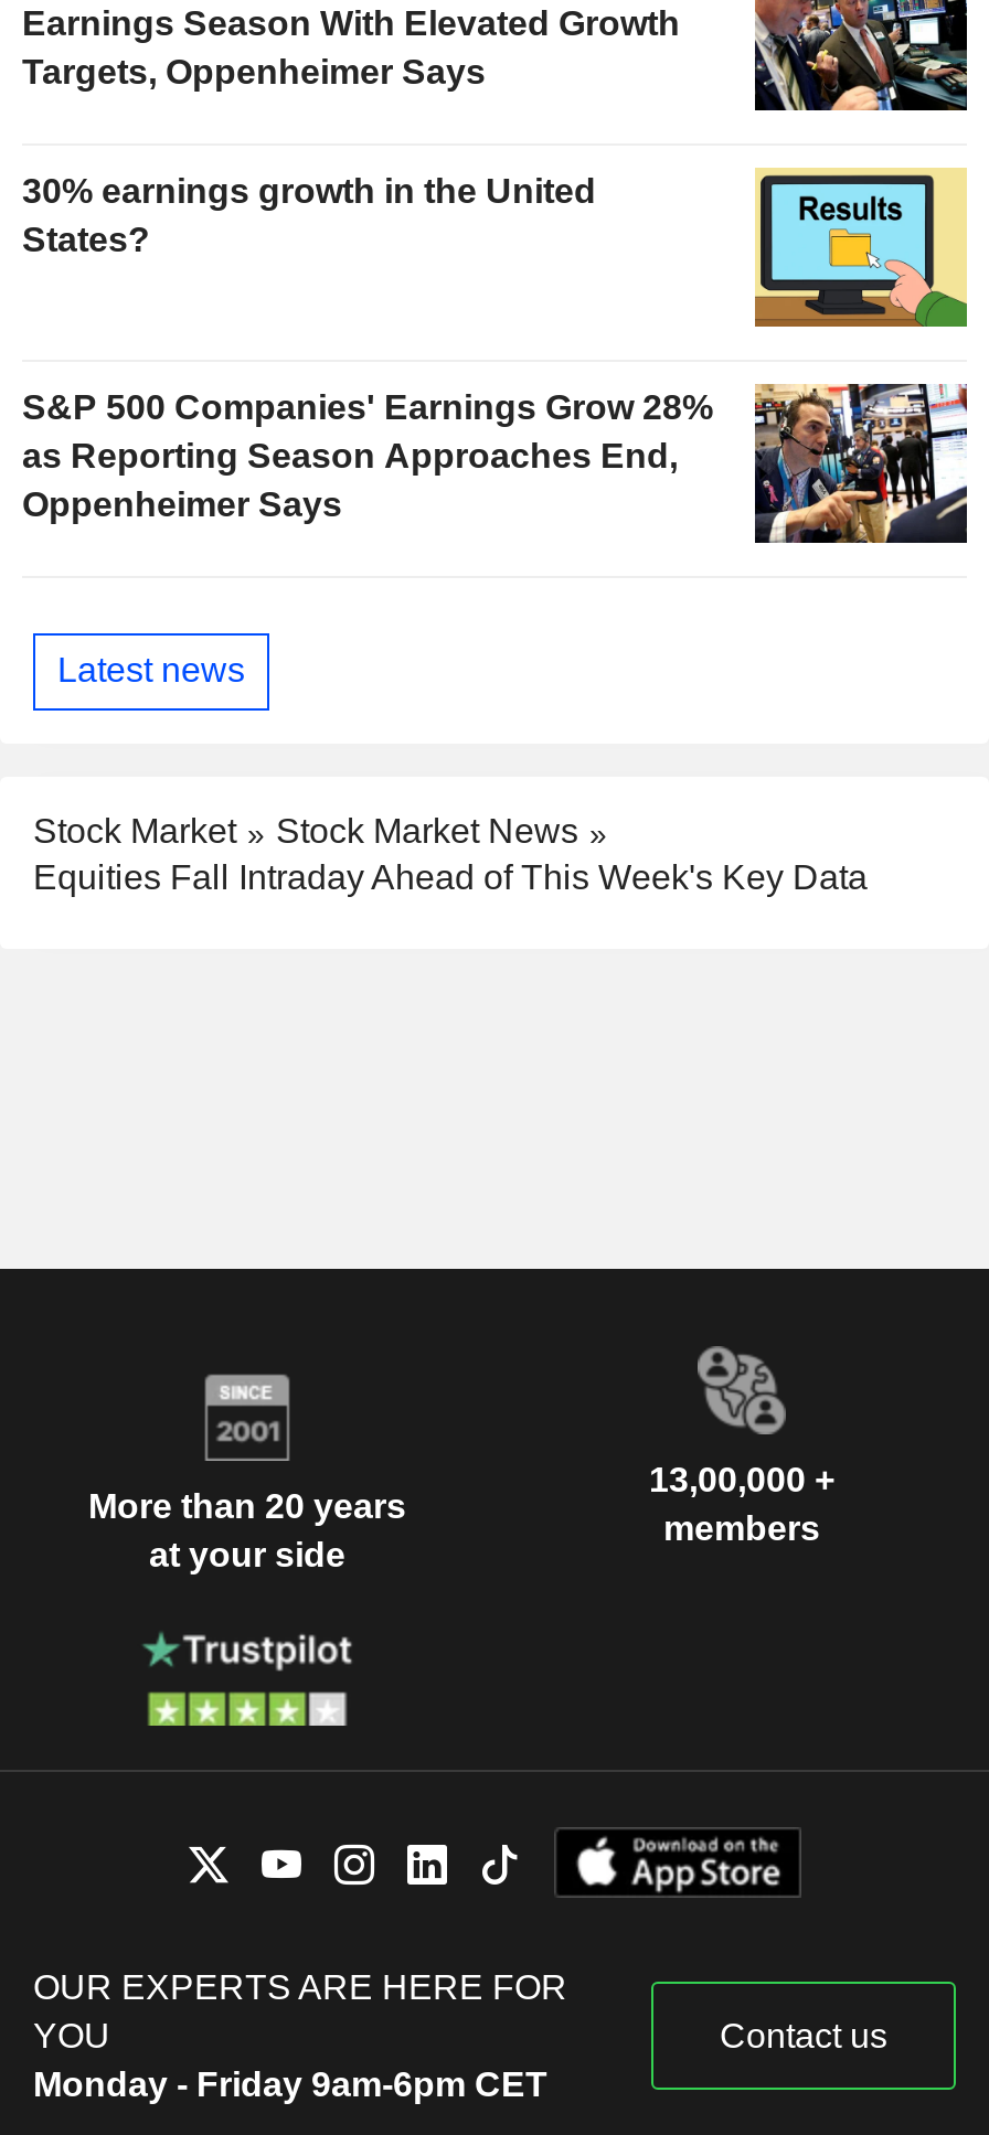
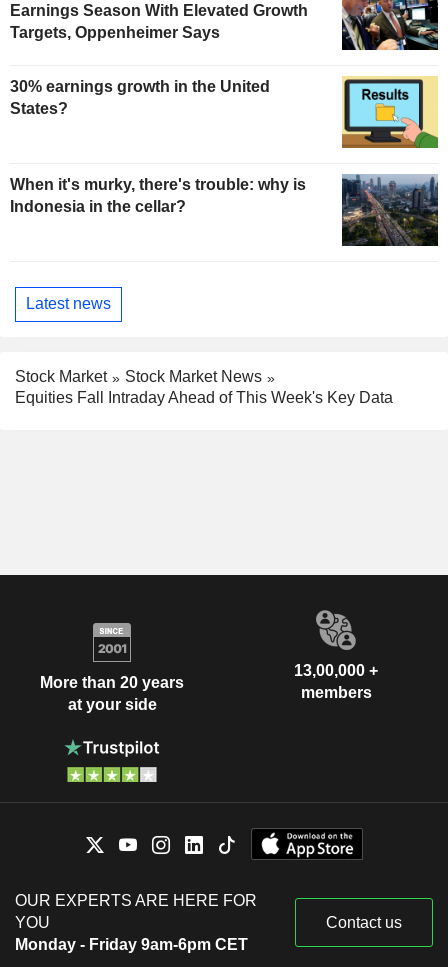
[22,382,967,545] [image] | S&P 500 Companies' Earnings Grow 28% | as Reporting Season Approaches End, | Oppenheimer Says -> [10,173,439,247] [image] | When it's murky, there's trouble: why is | Indonesia in the cellar?

